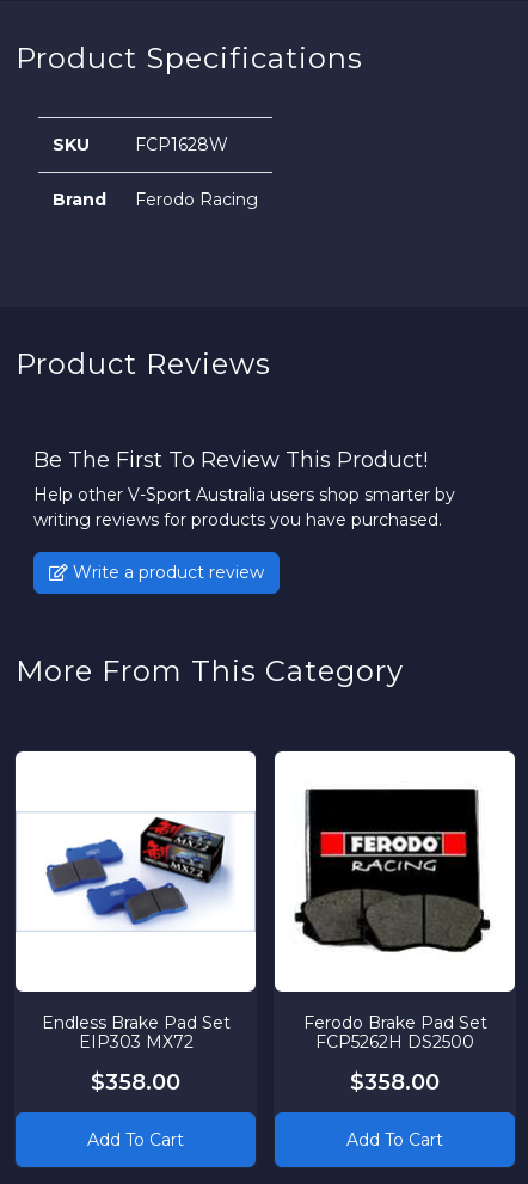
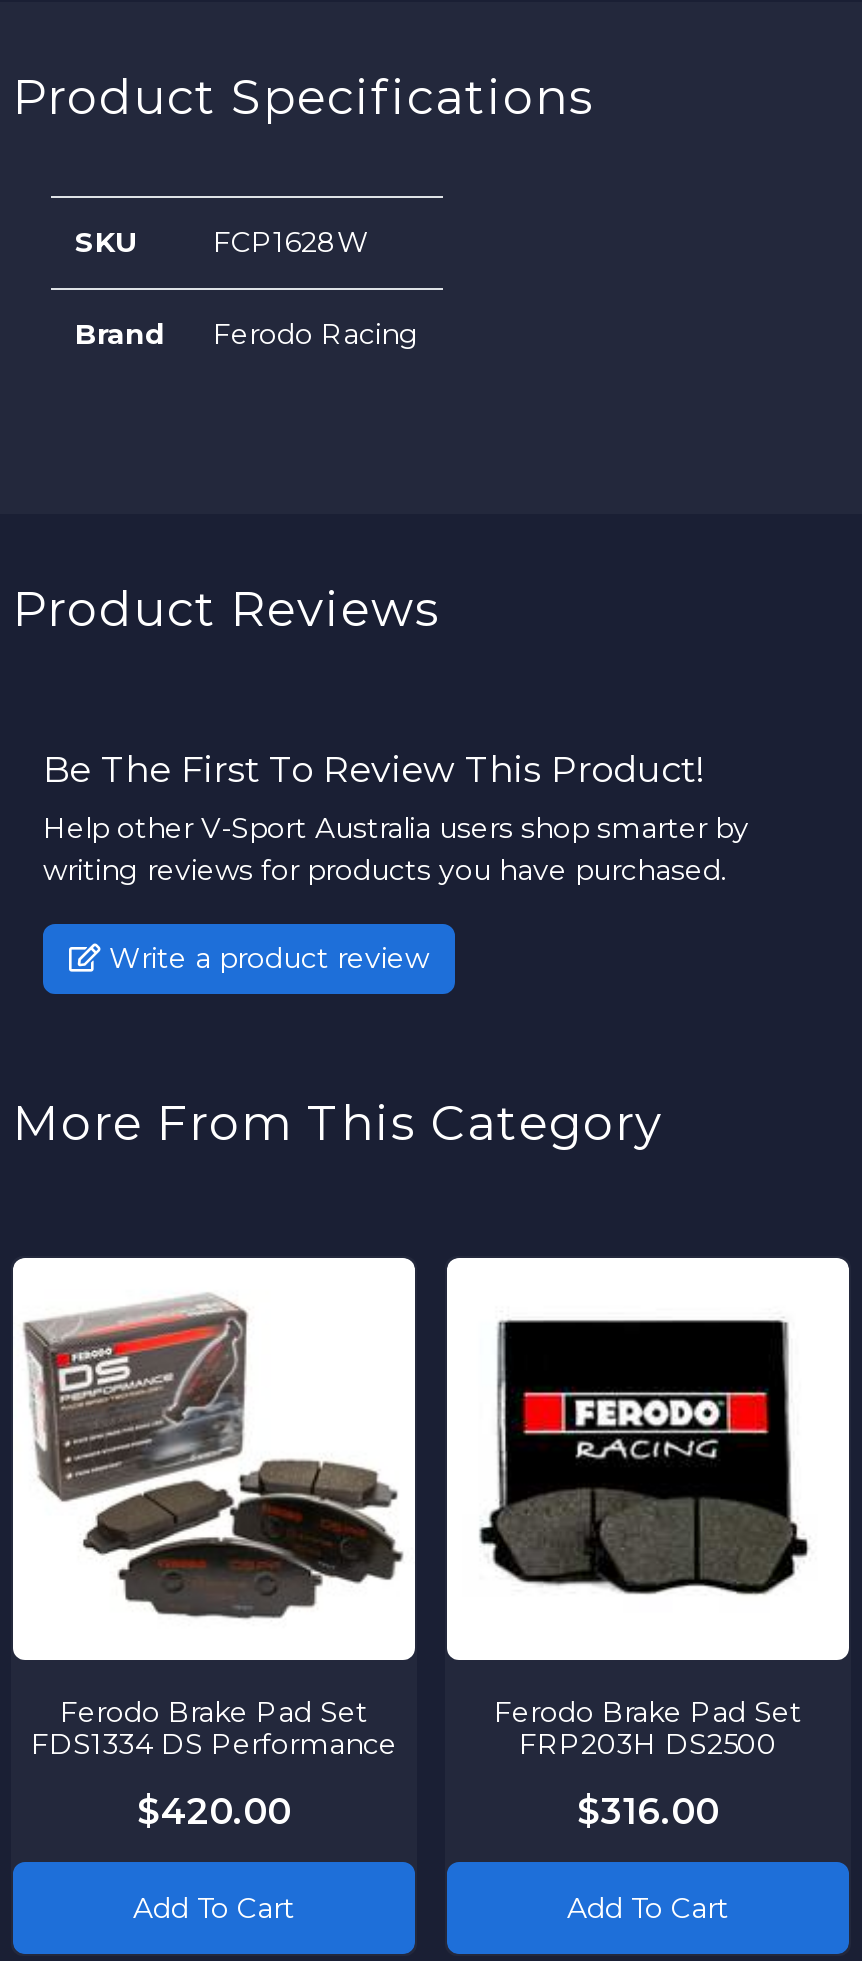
[16,774,256,1052] [image] | Endless Brake Pad Set | EIP303 MX72 -> [21,1292,403,1761] [image] | Ferodo Brake Pad Set | FDS1334 DS Performance
[315,1031,474,1052] FCP5262H DS2500 -> [519,1725,777,1761] FRP203H DS2500
[91,1069,180,1095] $358.00 -> [137,1789,291,1833] $420.00
[350,1069,440,1095] $358.00 -> [577,1789,719,1833] $316.00

